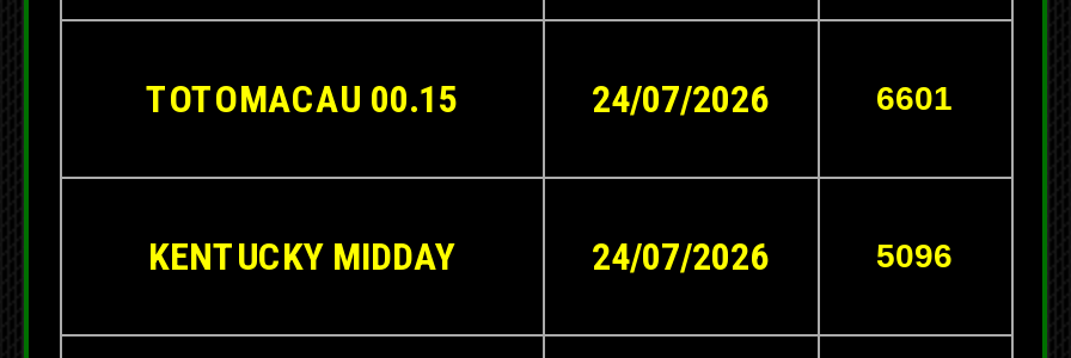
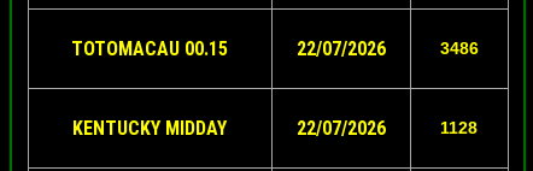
[592,77,769,122] 24/07/2026 -> [296,38,385,60] 22/07/2026
[876,79,953,117] 6601 -> [440,39,478,58] 3486
[592,234,769,280] 24/07/2026 -> [296,117,385,140] 22/07/2026
[876,237,953,275] 5096 -> [440,118,478,138] 1128

